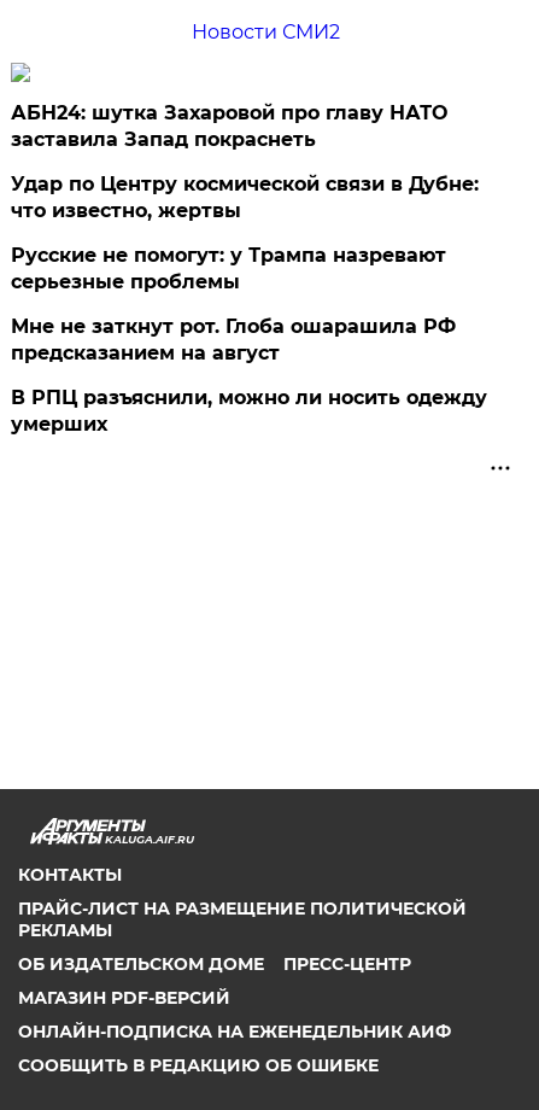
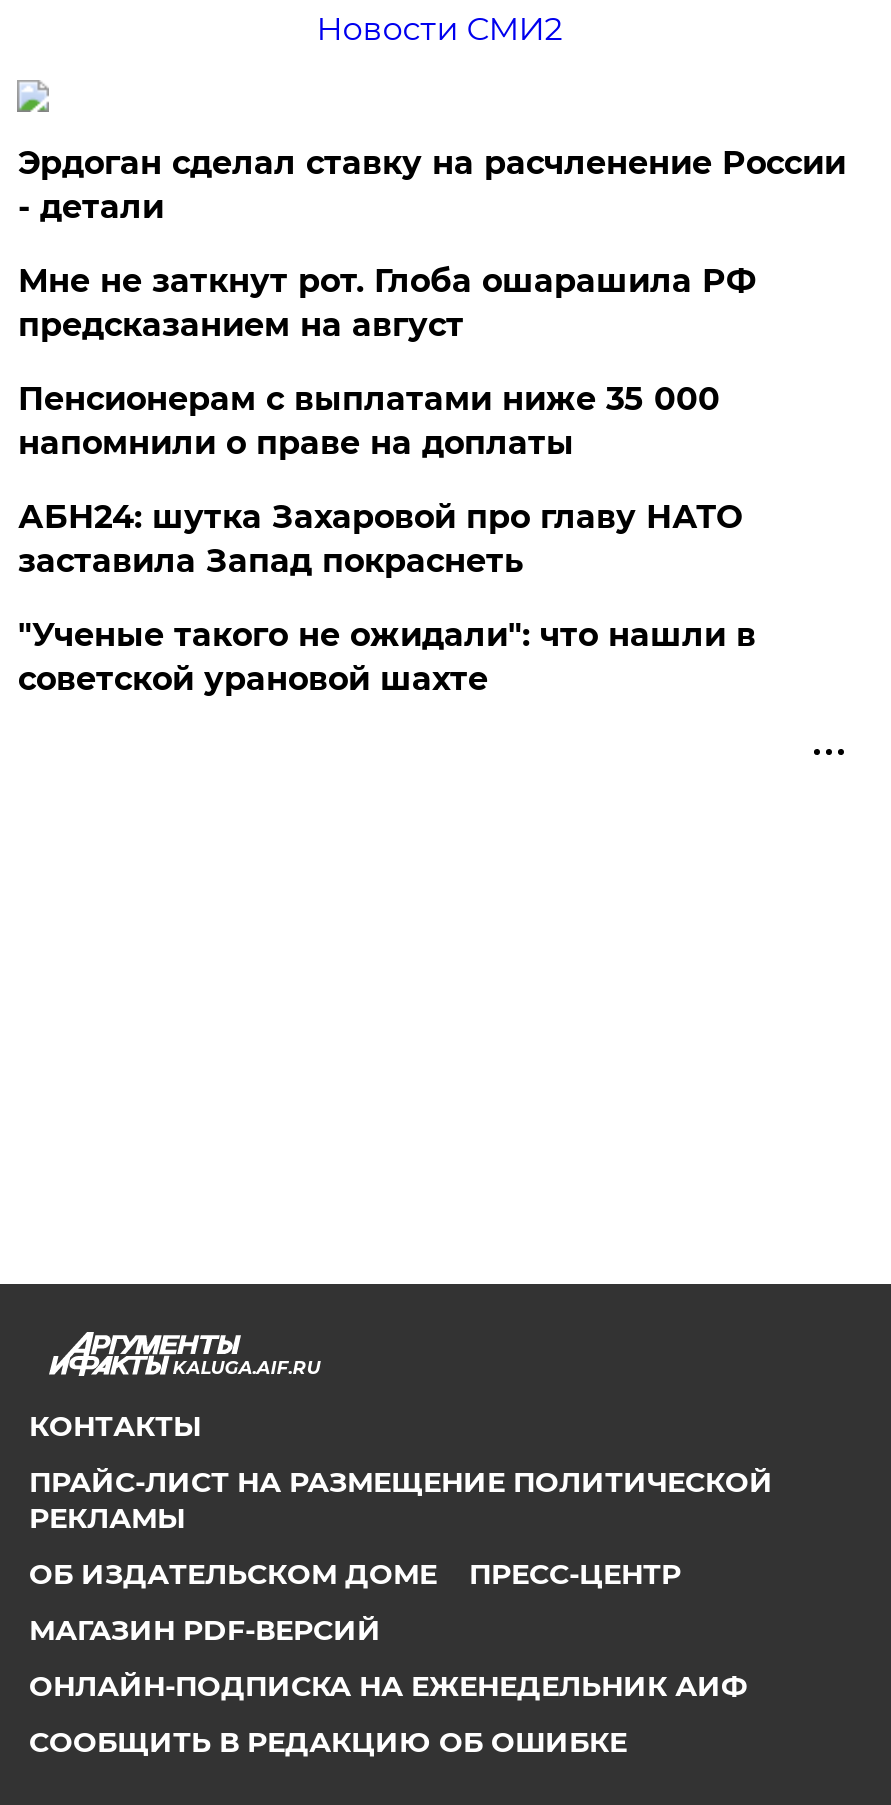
none -> [18,144,846,462] Эрдоган сделал ставку на расчленение России | - детали | Пенсионерам с выплатами ниже 35 000 | напомнили о праве на доплаты
moved [11,101,448,151] -> [18,498,742,580]: АБН24: шутка Захаровой про главу НАТО | заставила Запад покраснеть
[11,173,488,436] Удар по Центру космической связи в Дубне: | что известно, жертвы | Русские не помогут: у Трампа назревают | серьезные проблемы | В РПЦ разъяснили, можно ли носить одежду | умерших -> [18,616,756,698] "Ученые такого не ожидали": что нашли в | советской урановой шахте
moved [11,315,456,364] -> [18,262,756,344]: Мне не заткнут рот. Глоба ошарашила РФ | предсказанием на август

